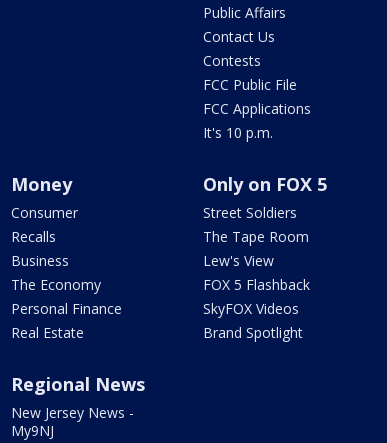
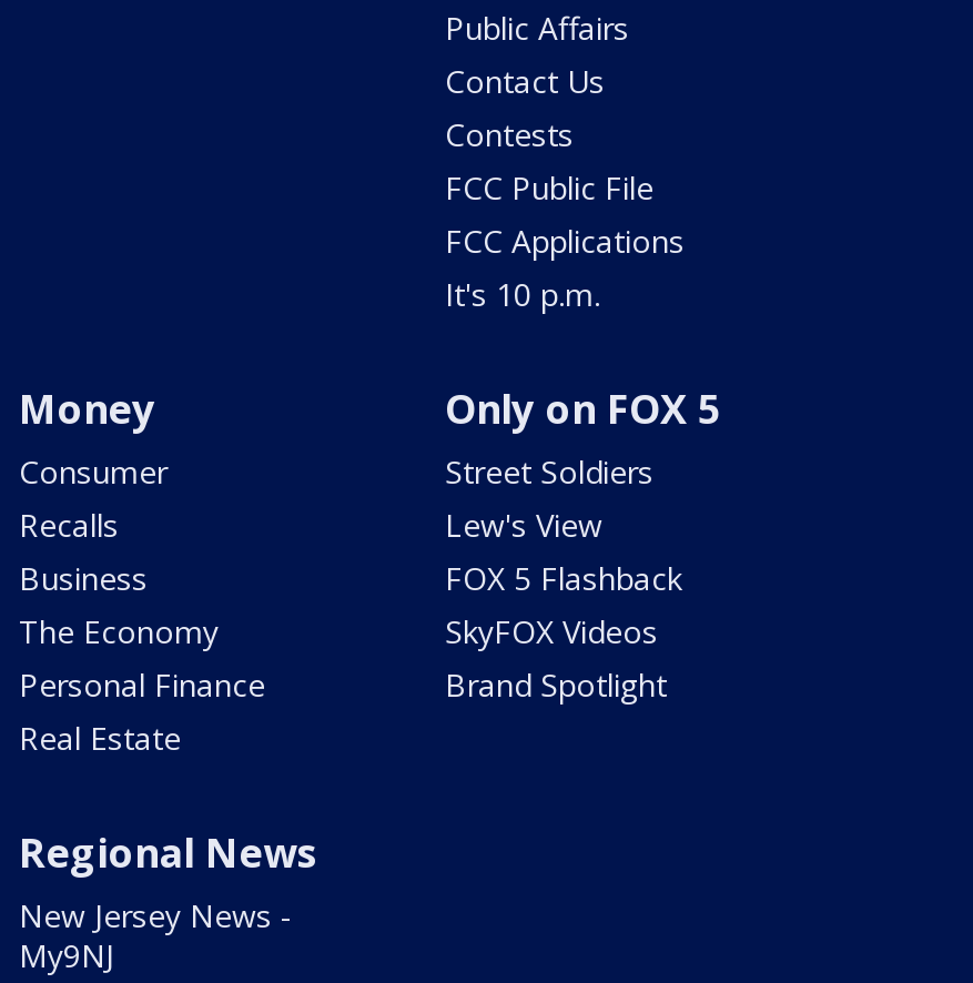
[203,227,309,246] The Tape Room -> none
moved [203,251,310,342] -> [445,504,682,706]: Lew's View | FOX 5 Flashback | SkyFOX Videos | Brand Spotlight

